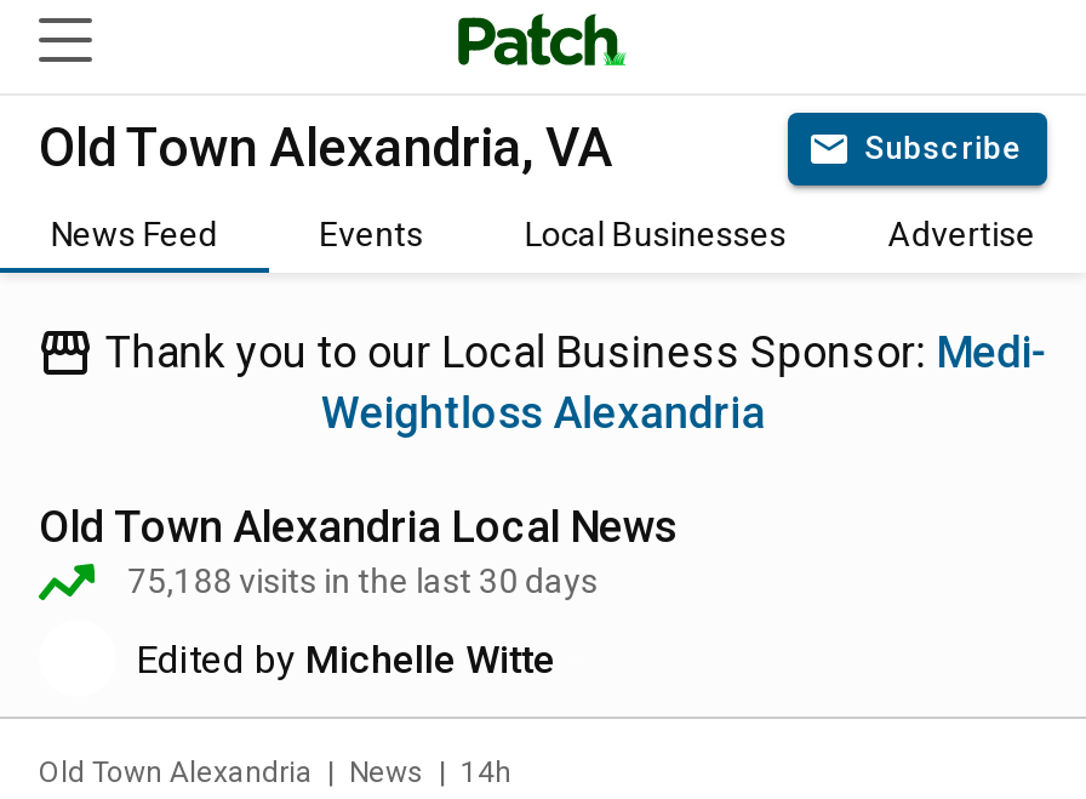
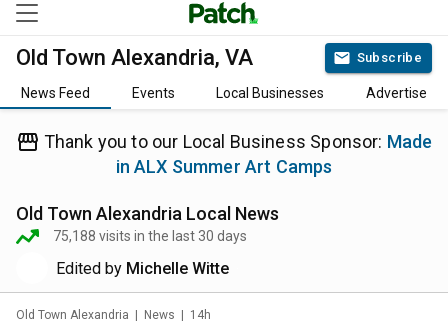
[105,326,1049,438] Thank you to our Local Business Sponsor: Medi- | Weightloss Alexandria -> [44,131,432,177] Thank you to our Local Business Sponsor: Made | in ALX Summer Art Camps

